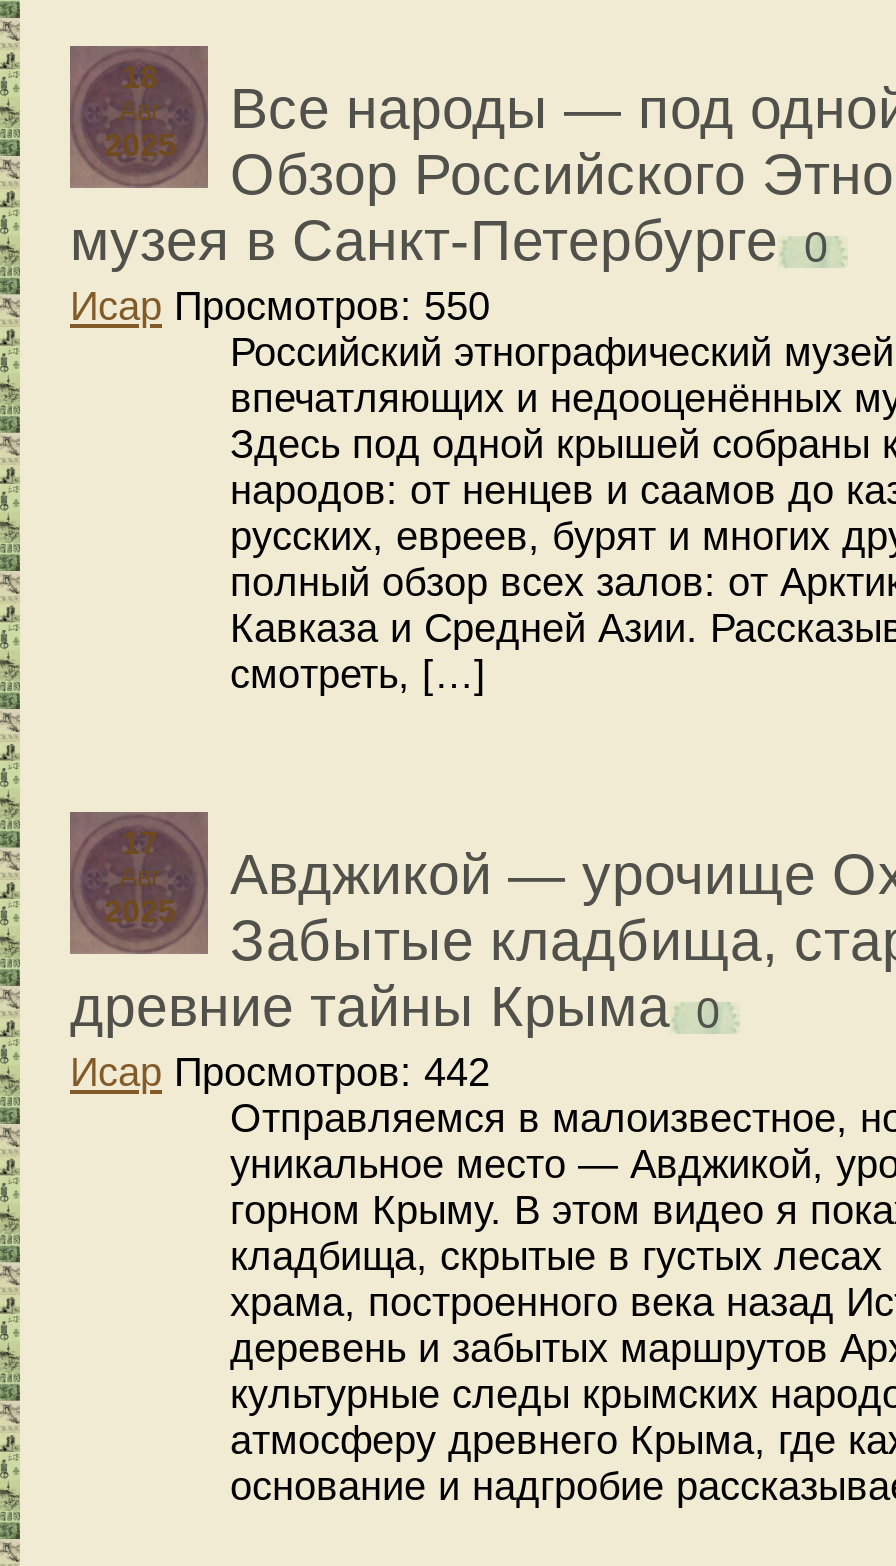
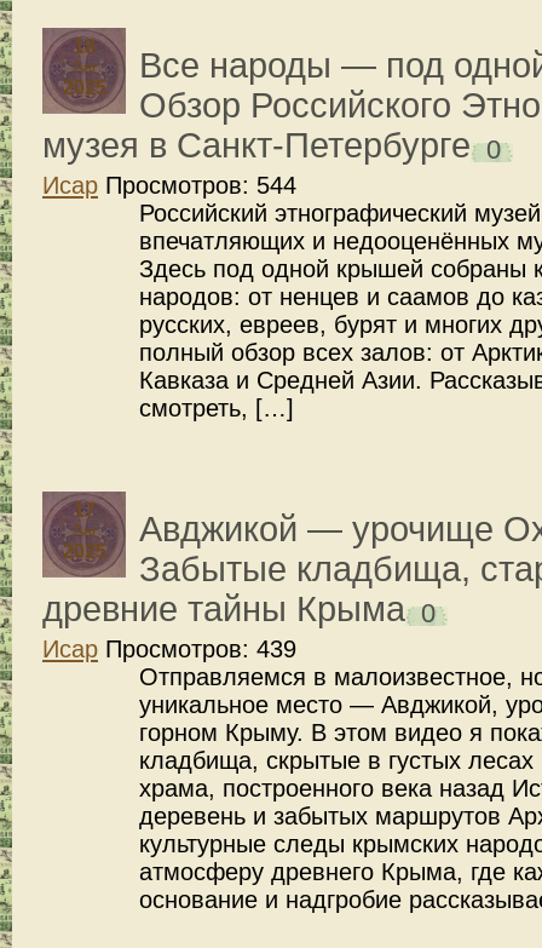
[70,284,490,328] Исар Просмотров: 550 -> [42,172,296,199] Исар Просмотров: 544
[70,1050,490,1094] Исар Просмотров: 442 -> [42,636,296,662] Исар Просмотров: 439

